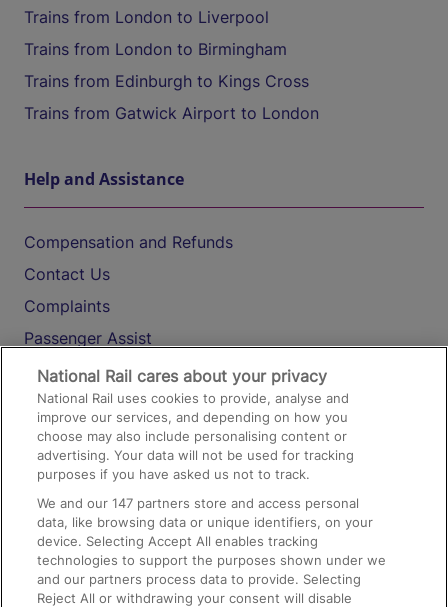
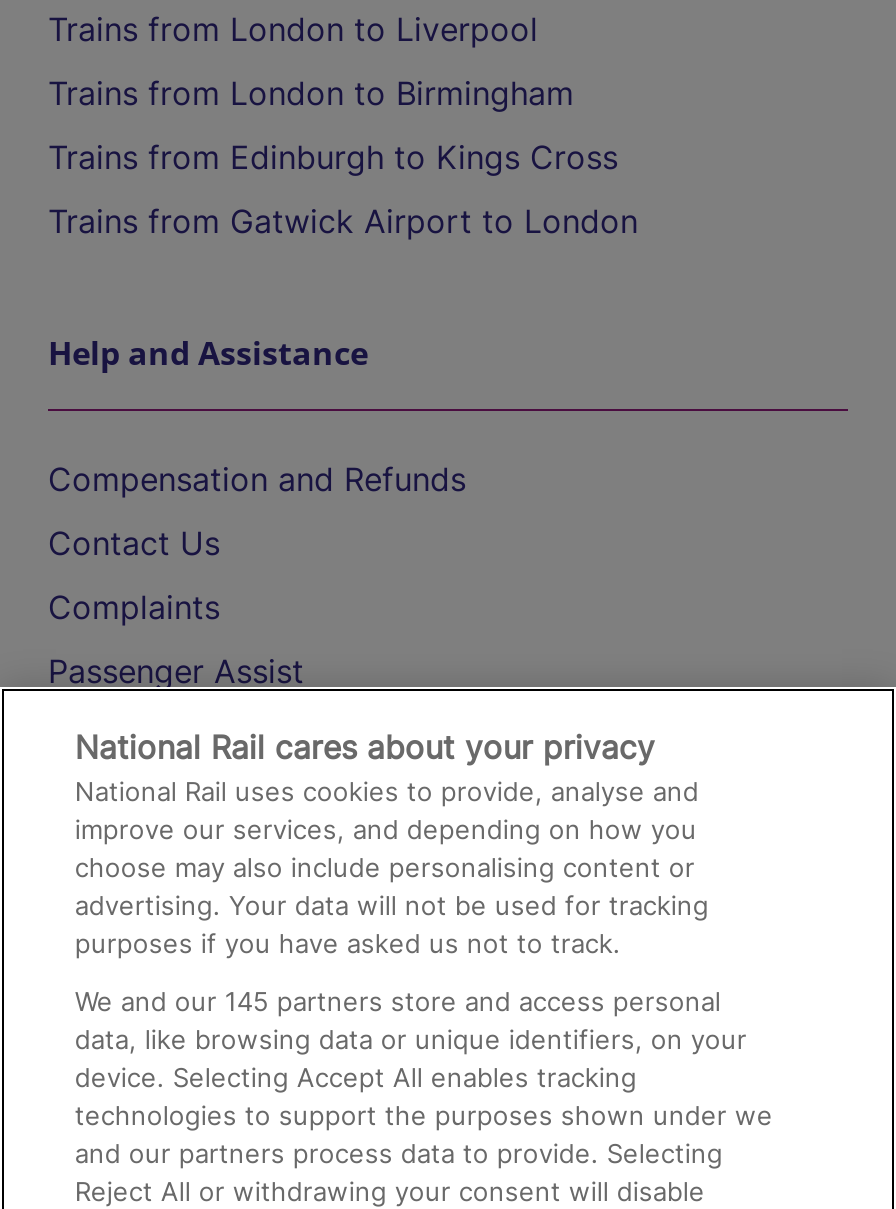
[37,495,359,511] We and our 147 partners store and access personal -> [75,985,721,1017] We and our 145 partners store and access personal

